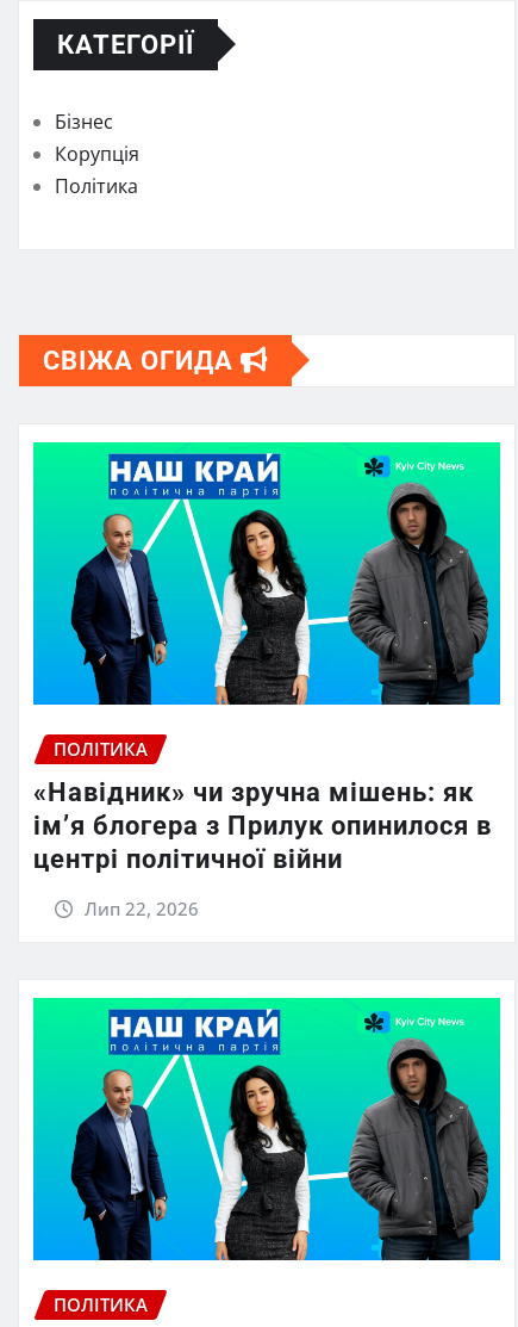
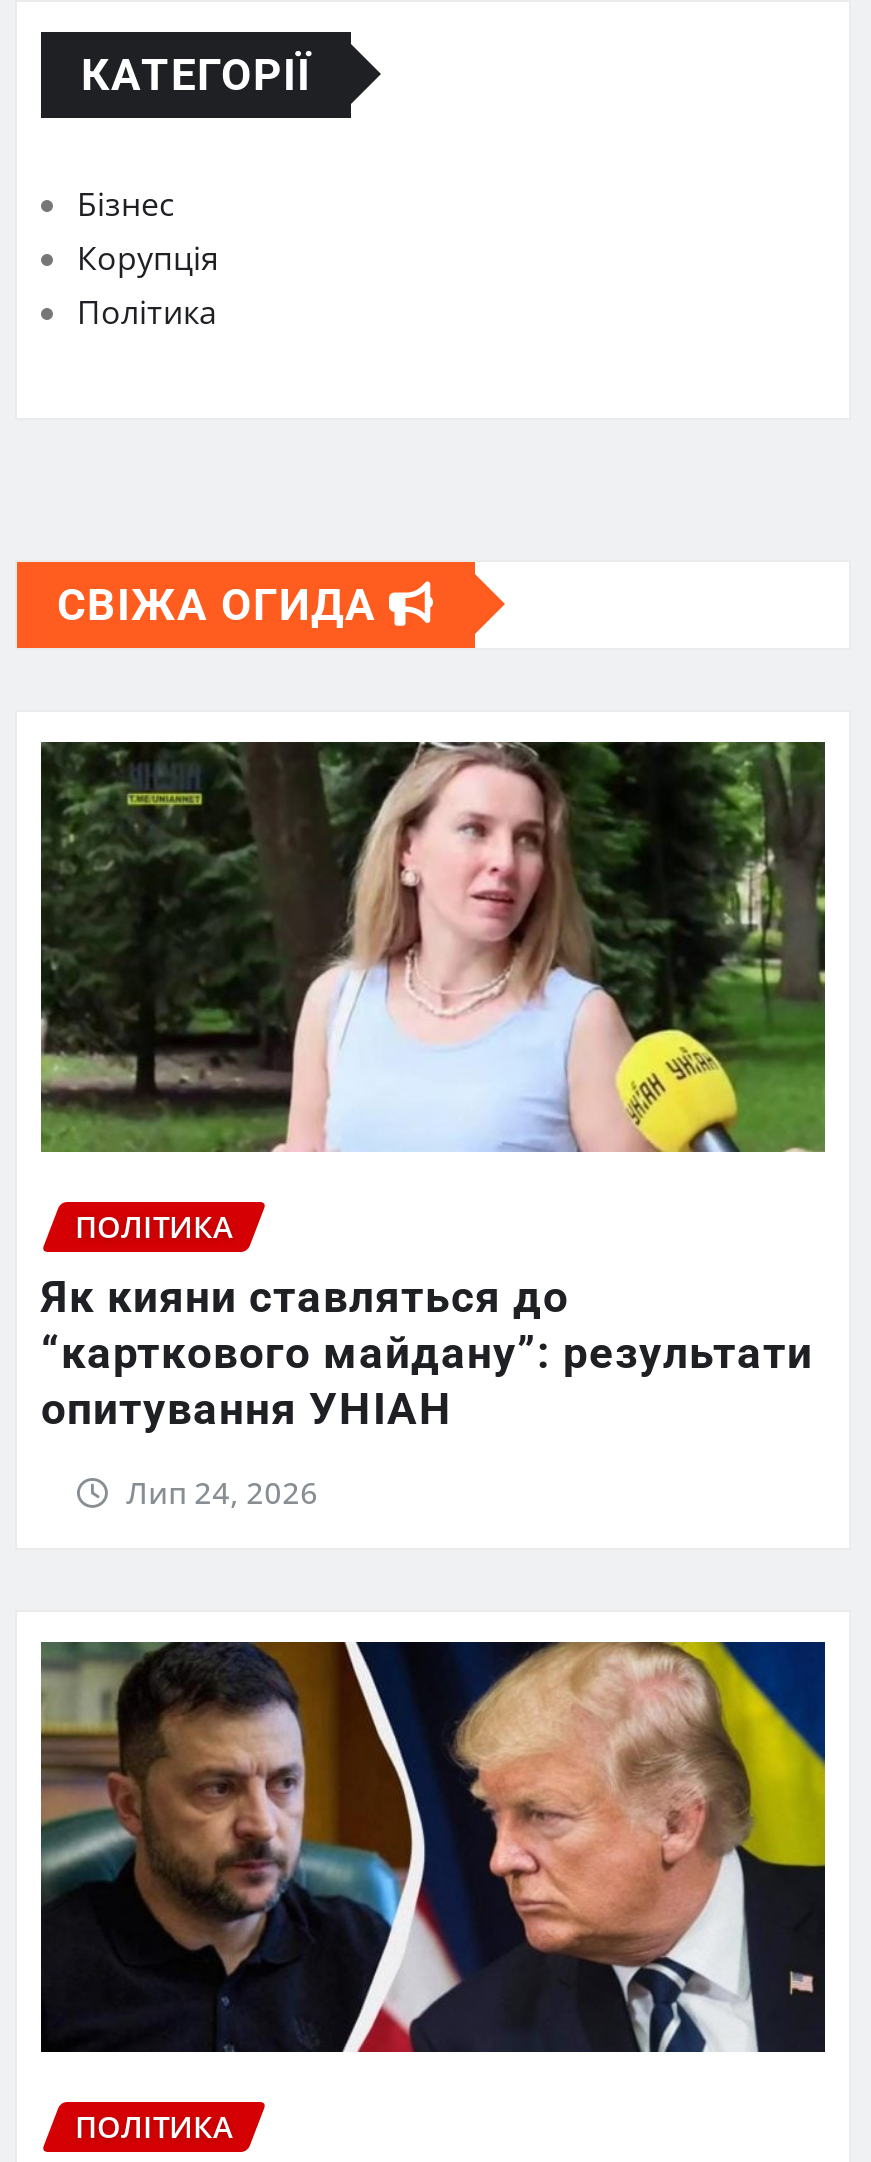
[32,441,501,706] [image] -> [39,740,827,1154] [image]
[33,777,492,874] «Навідник» чи зручна мішень: як | ім’я блогера з Прилук опинилося в | центрі політичної війни -> [41,1272,813,1434] Як кияни ставляться до | “карткового майдану”: результати | опитування УНІАН
[84,896,198,920] Лип 22, 2026 -> [126,1472,318,1512] Лип 24, 2026
[32,997,501,1261] [image] -> [39,1640,827,2056] [image]

